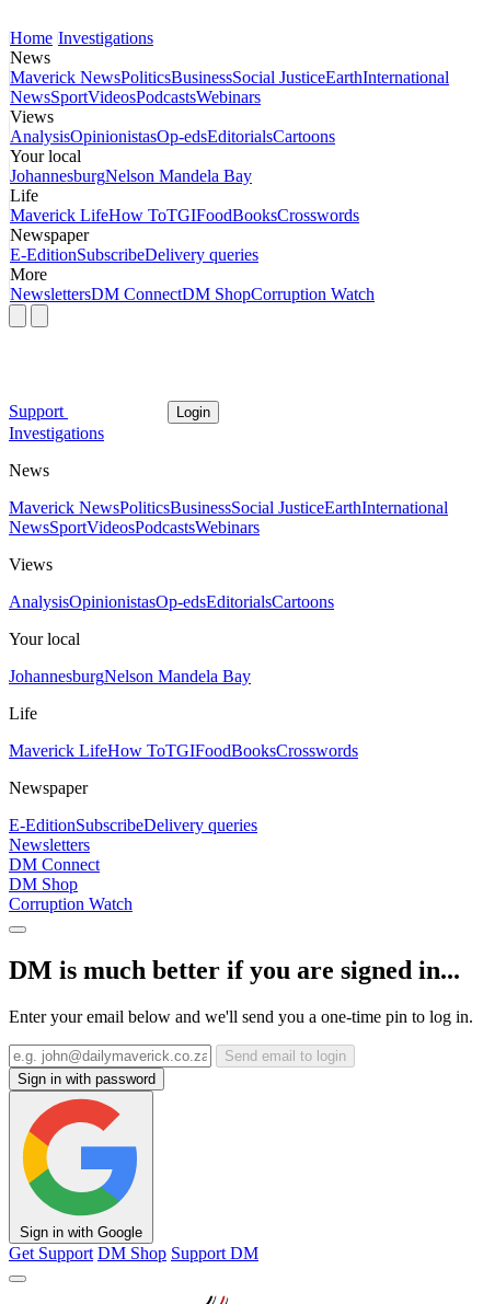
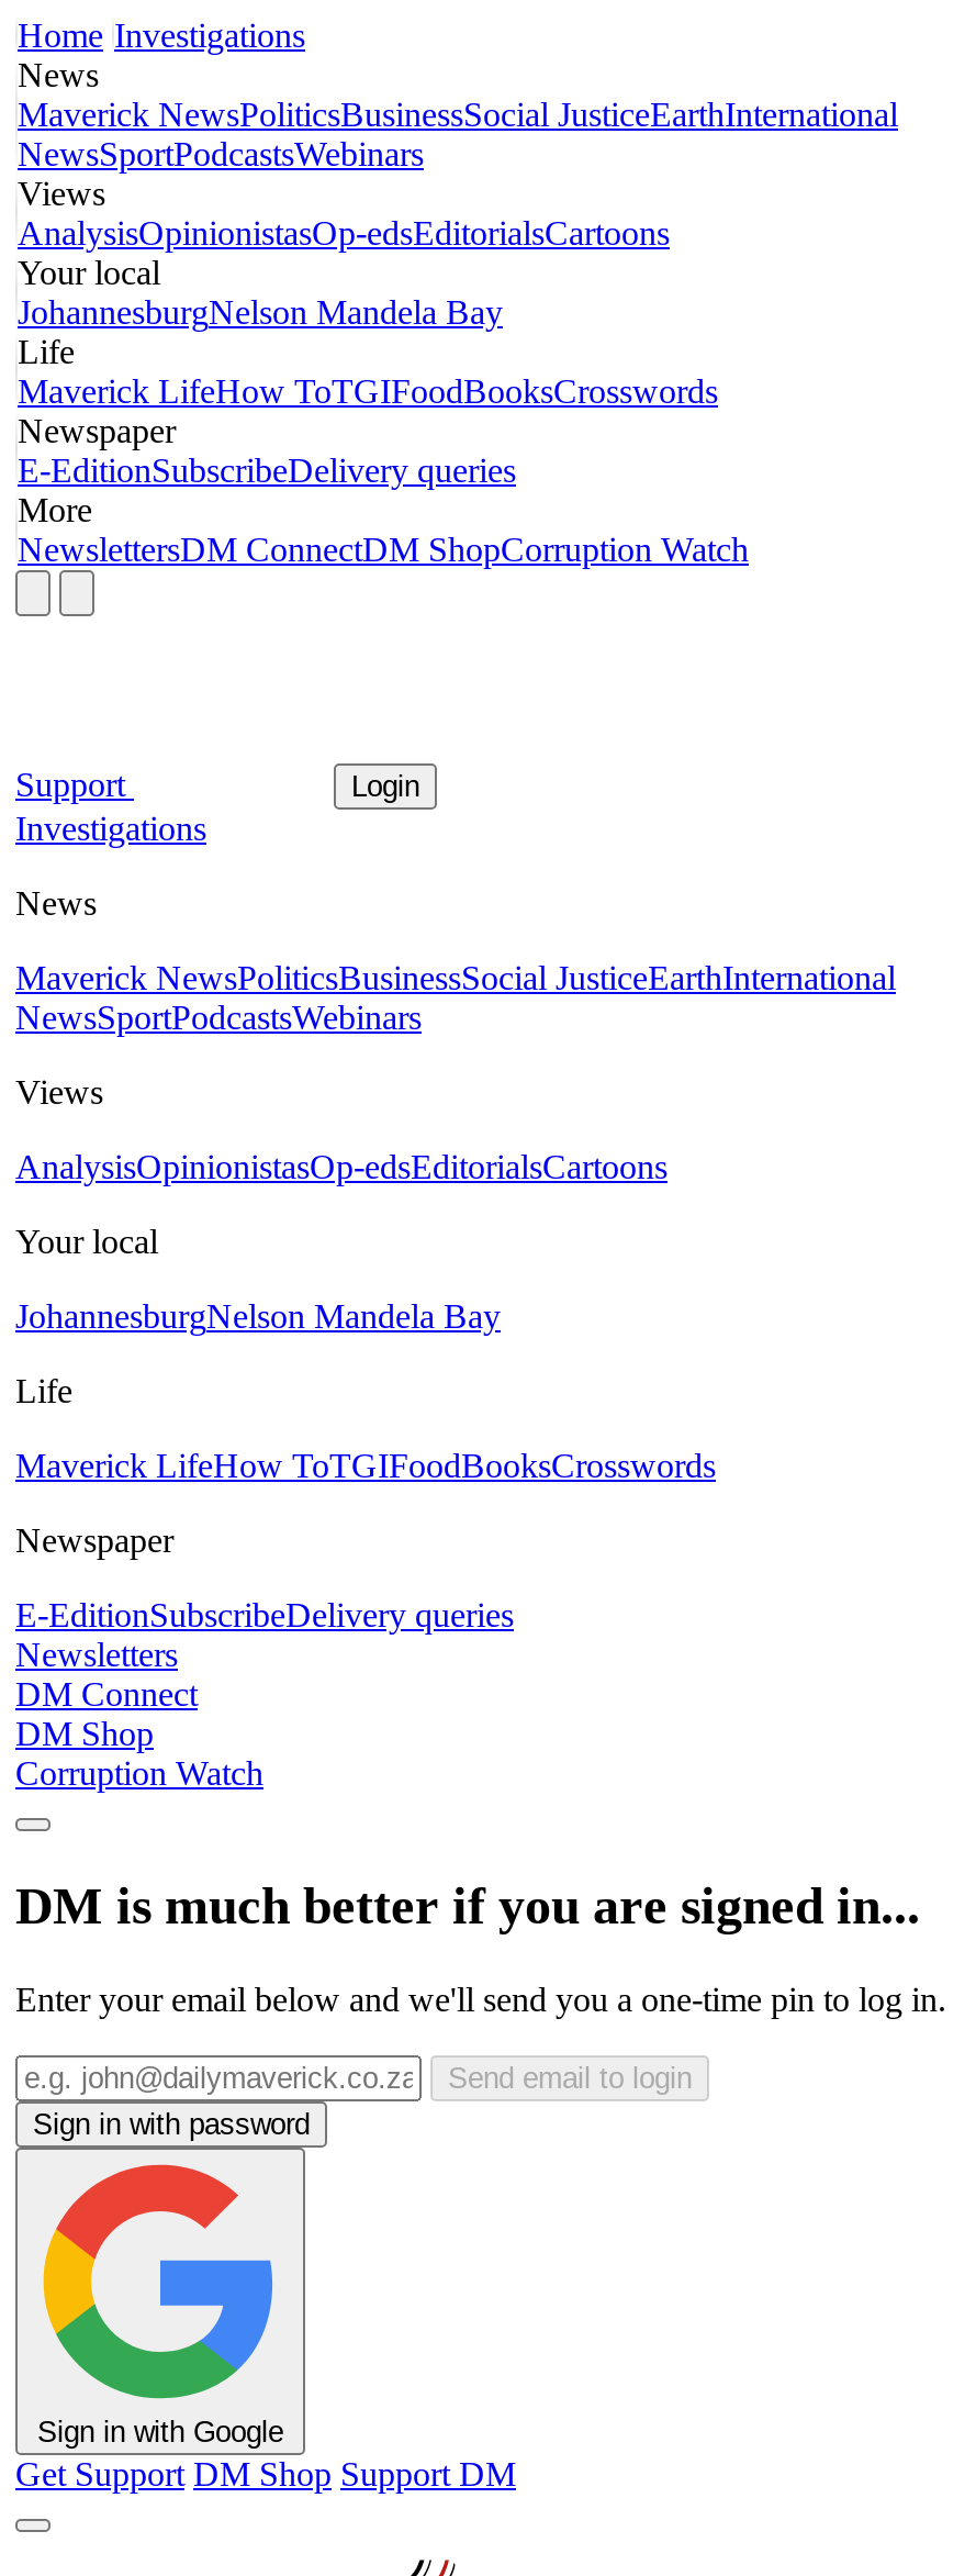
[10,88,261,107] NewsSportVideosPodcastsWebinars -> [18,136,424,173] NewsSportPodcastsWebinars
[9,518,260,537] NewsSportVideosPodcastsWebinars -> [15,999,422,1037] NewsSportPodcastsWebinars

